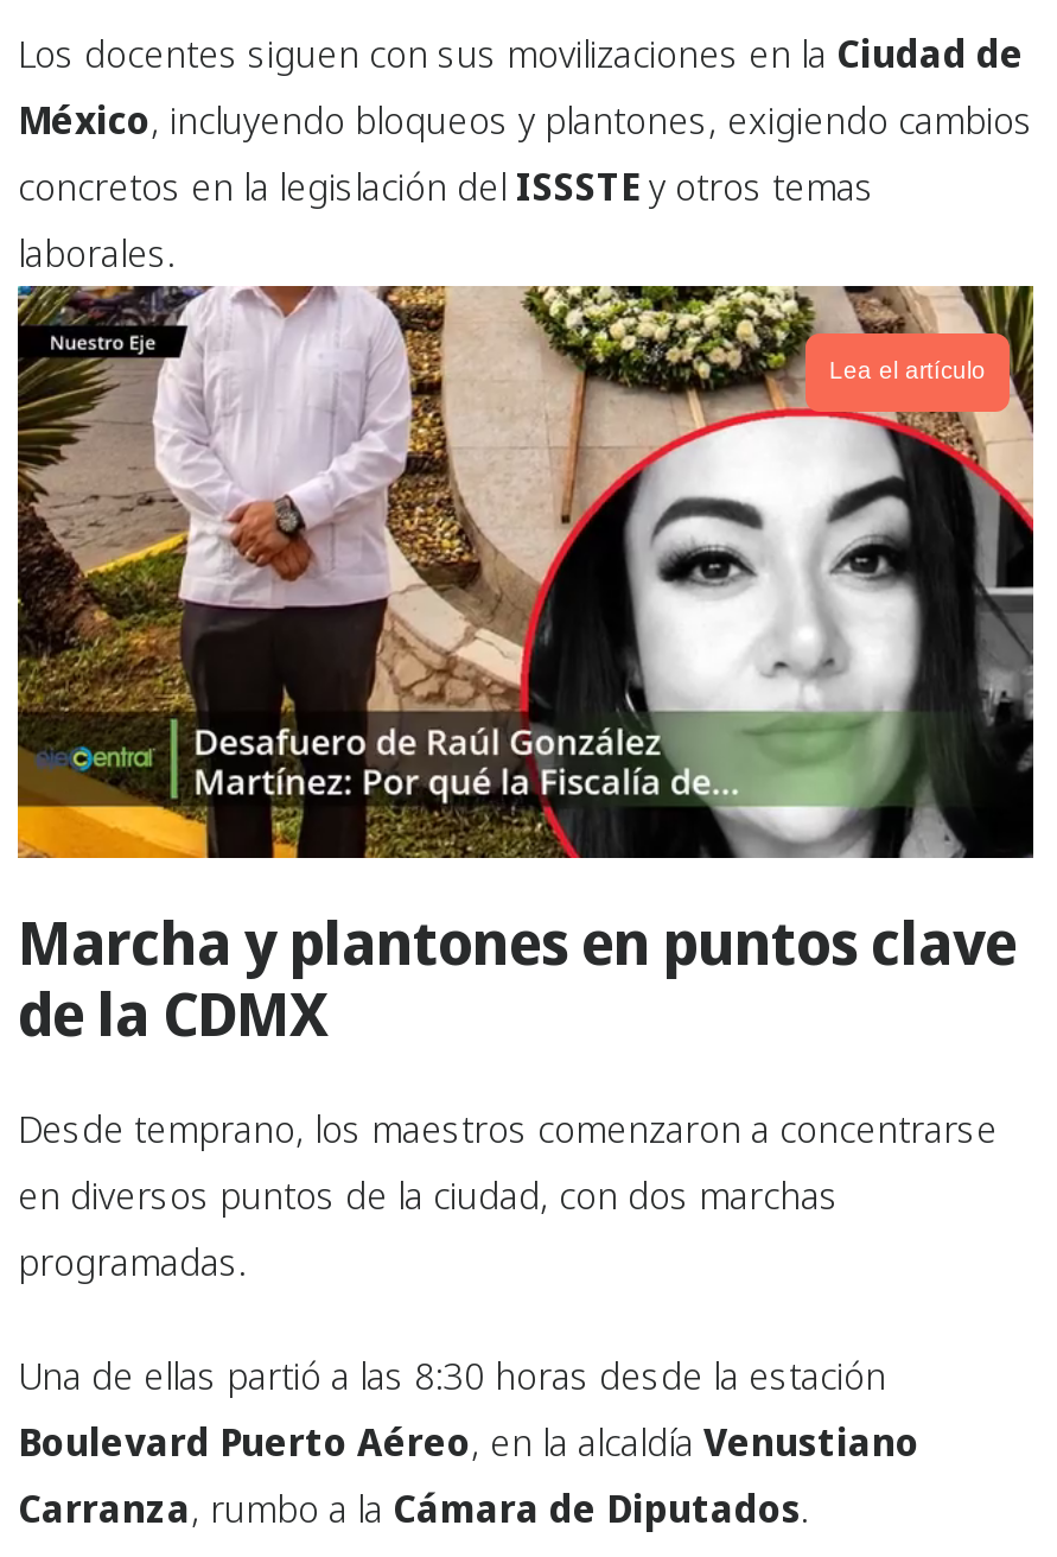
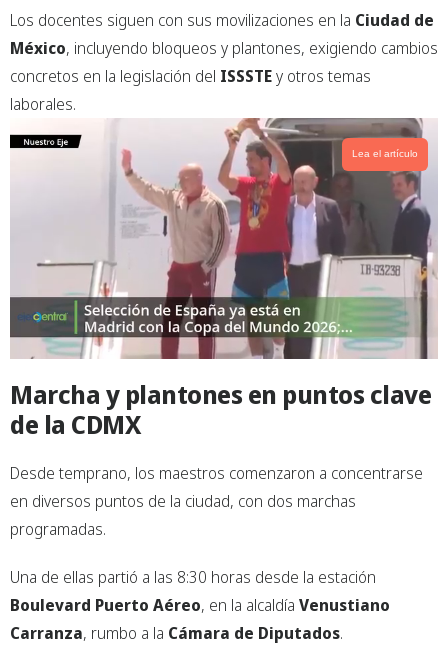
[15,284,1036,860] [image] -> [9,117,438,360] [image]

